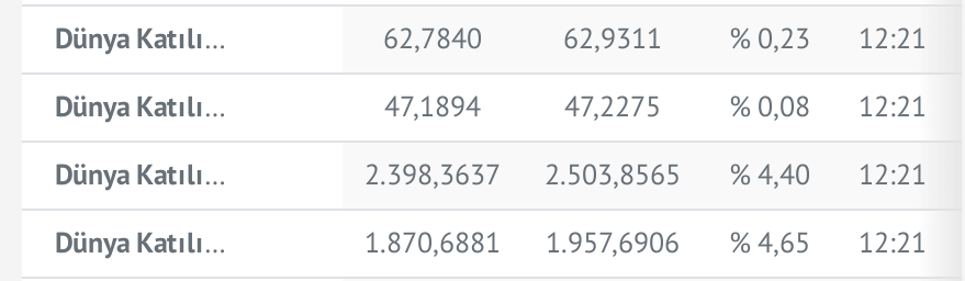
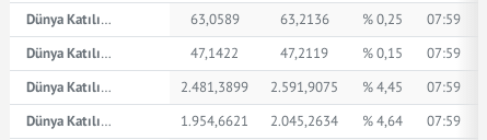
[383,20,482,57] 62,7840 -> [190,10,239,28] 63,0589
[563,20,662,57] 62,9311 -> [280,10,329,28] 63,2136
[729,20,810,57] % 0,23 -> [362,10,403,28] % 0,25
[859,20,927,57] 12:21 -> [427,10,461,28] 07:59
[384,88,481,125] 47,1894 -> [190,44,239,62] 47,1422
[564,88,661,125] 47,2275 -> [280,44,328,62] 47,2119
[729,88,810,125] % 0,08 -> [362,44,403,62] % 0,15
[859,88,927,125] 12:21 -> [427,44,461,62] 07:59
[364,156,501,193] 2.398,3637 -> [181,78,248,96] 2.481,3899
[545,156,681,193] 2.503,8565 -> [270,78,338,96] 2.591,9075
[729,156,810,193] % 4,40 -> [362,78,403,96] % 4,45
[859,156,927,193] 12:21 -> [427,78,461,96] 07:59
[364,224,501,261] 1.870,6881 -> [181,112,248,130] 1.954,6621
[546,224,680,261] 1.957,6906 -> [270,112,338,130] 2.045,2634
[729,224,810,261] % 4,65 -> [362,112,403,130] % 4,64
[859,224,927,261] 12:21 -> [427,112,461,130] 07:59

